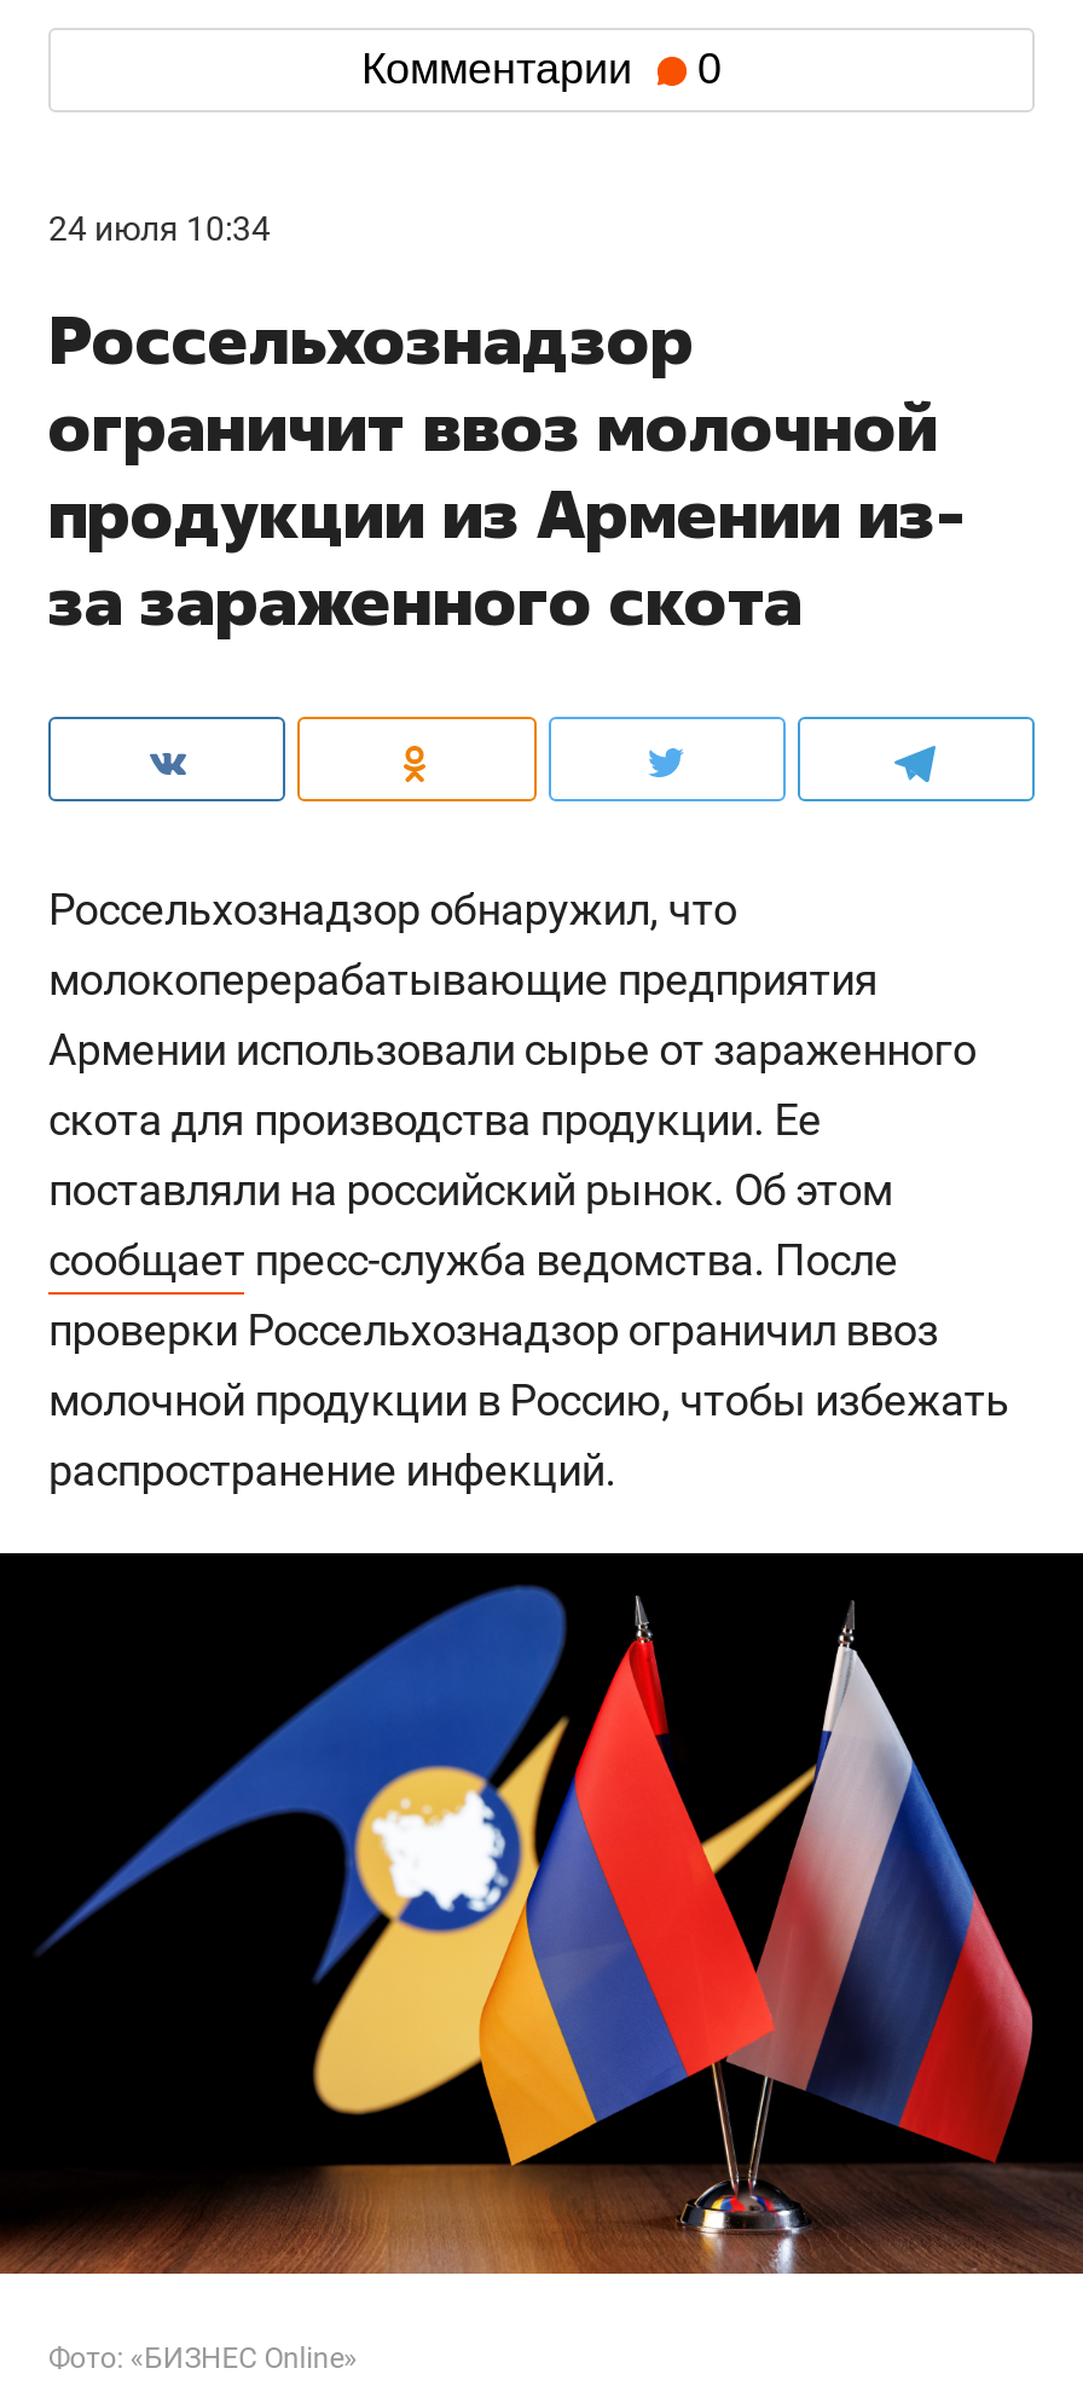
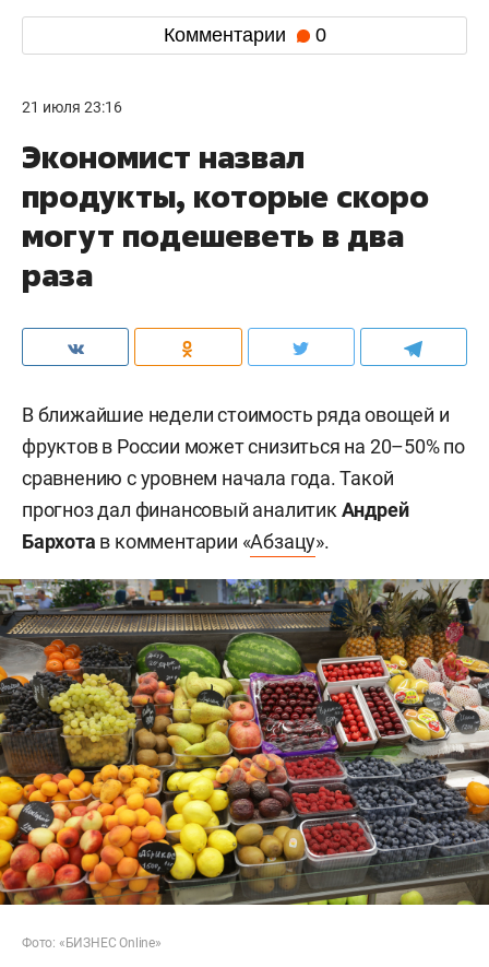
[48,208,271,247] 24 июля 10:34 -> [22,98,122,115] 21 июля 23:16
[48,293,969,644] Россельхознадзор | ограничит ввоз молочной | продукции из Армении из- | за зараженного скота -> [22,136,429,295] Экономист назвал | продукты, которые скоро | могут подешеветь в два | раза
[48,883,1009,1495] Россельхознадзор обнаружил, что | молокоперерабатывающие предприятия | Армении использовали сырье от зараженного | скота для производства продукции. Ее | поставляли на российский рынок. Об этом | сообщает пресс-служба ведомства. После | проверки Россельхознадзор ограничил ввоз | молочной продукции в Россию, чтобы избежать | распространение инфекций. -> [22,403,465,553] В ближайшие недели стоимость ряда овощей и | фруктов в России может снизиться на 20–50% по | сравнению с уровнем начала года. Такой | прогноз дал финансовый аналитик Андрей | Бархота в комментарии «Абзацу».
[7,1551,1076,2276] [image] -> [3,578,486,906] [image]

